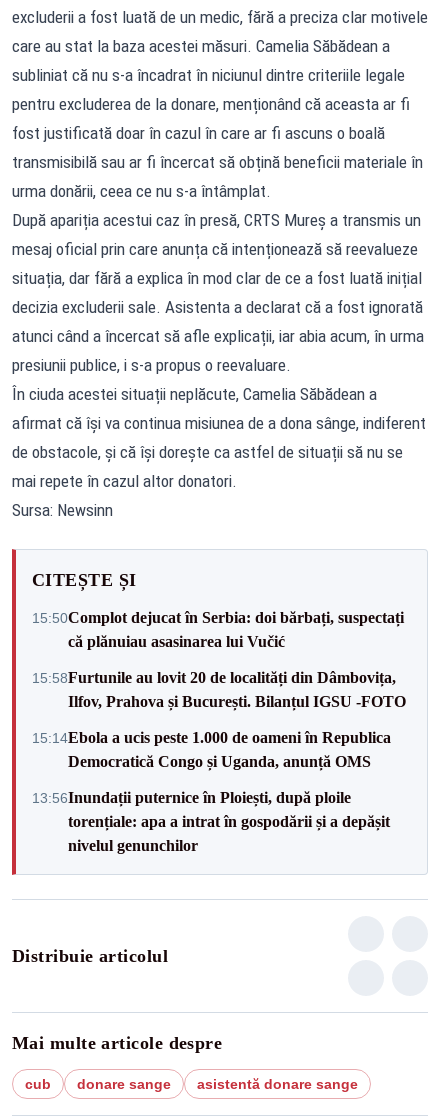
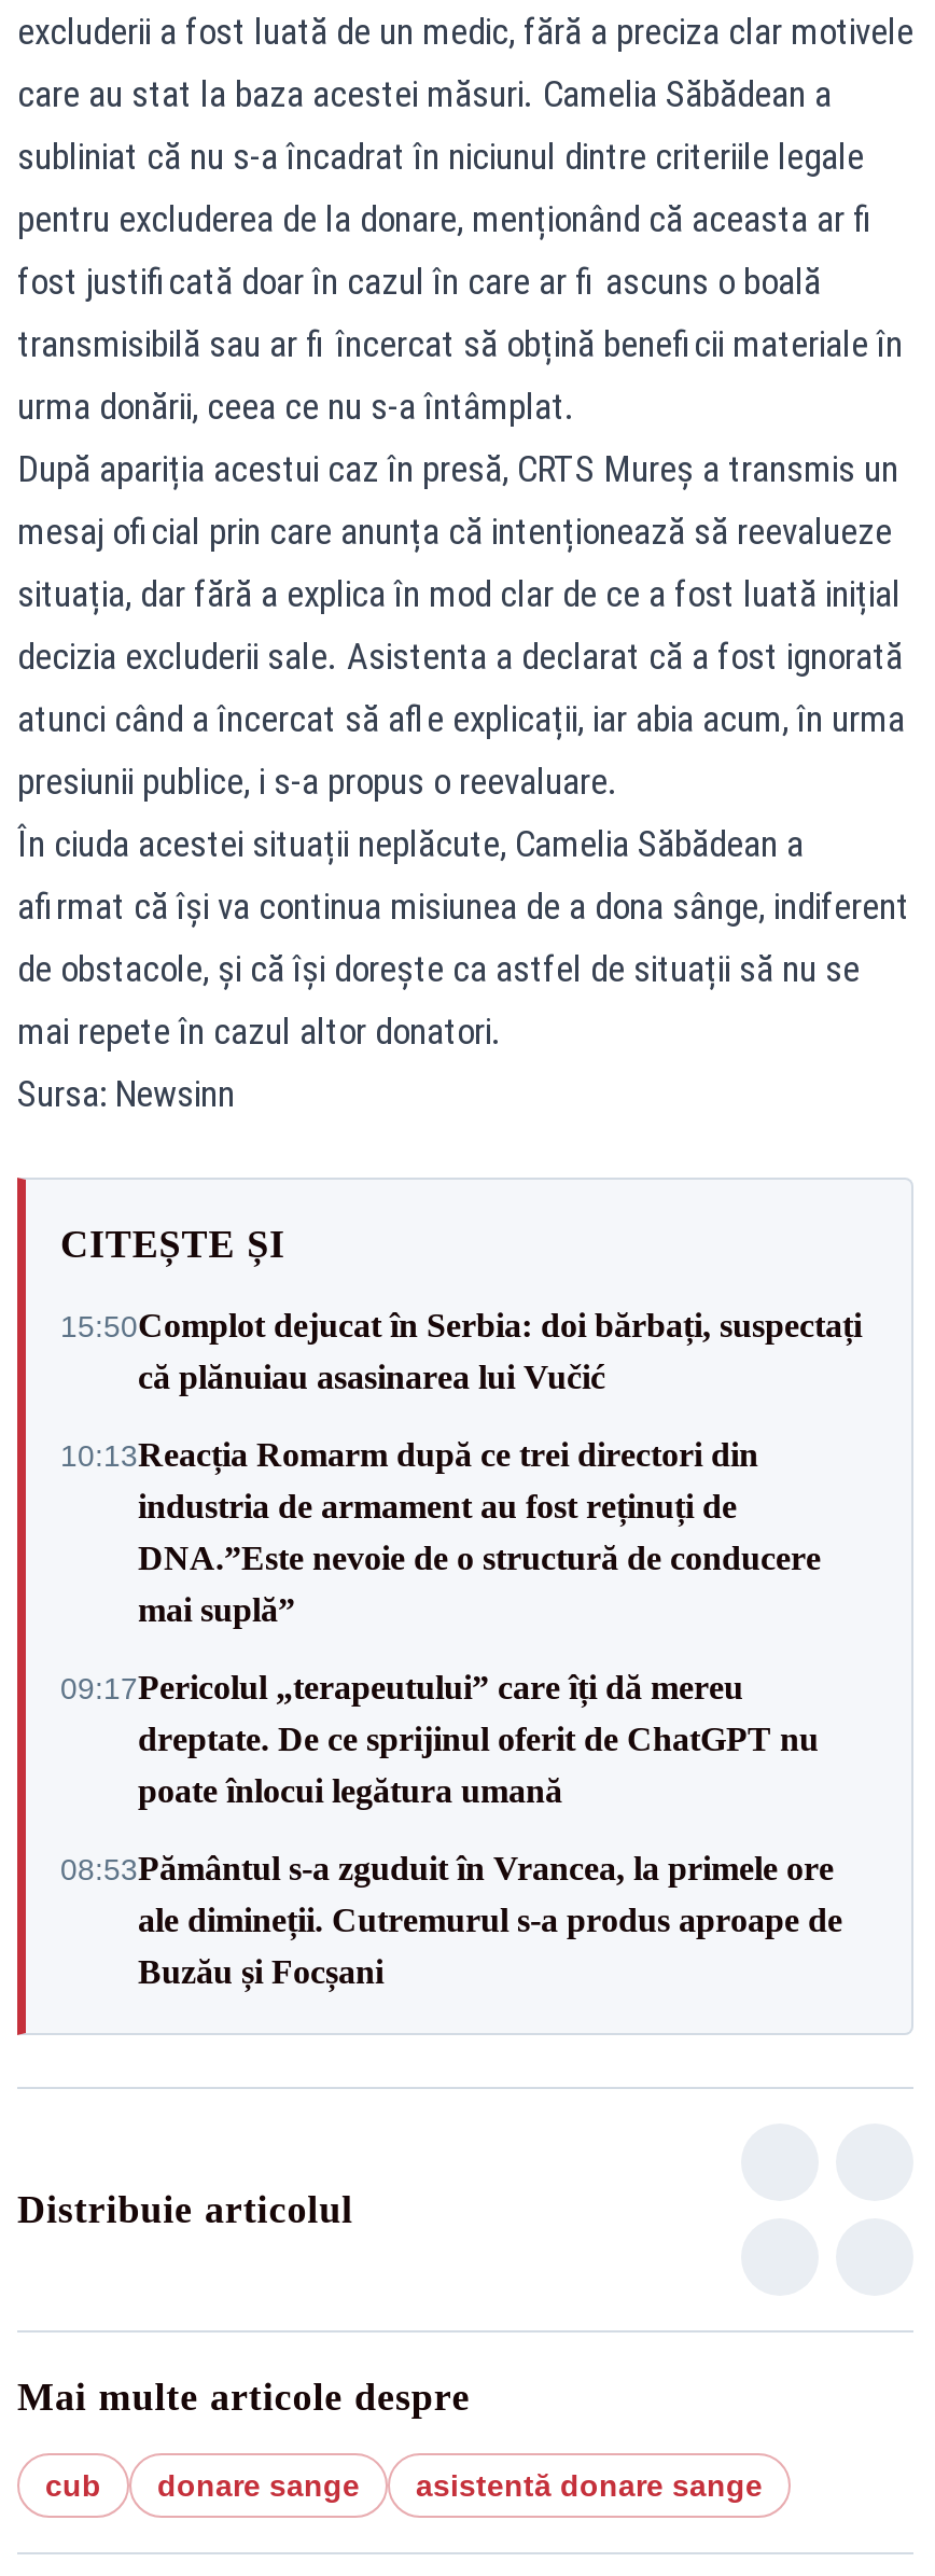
[32,668,406,709] 15:58Furtunile au lovit 20 de localități din Dâmbovița, | Ilfov, Prahova și București. Bilanțul IGSU -FOTO -> [60,1436,821,1628] 10:13Reacția Romarm după ce trei directori din | industria de armament au fost reținuți de | DNA.”Este nevoie de o structură de conducere | mai suplă”
[32,728,391,769] 15:14Ebola a ucis peste 1.000 de oameni în Republica | Democratică Congo și Uganda, anunță OMS -> [60,1669,819,1809] 09:17Pericolul „terapeutului” care îți dă mereu | dreptate. De ce sprijinul oferit de ChatGPT nu | poate înlocui legătura umană
[32,788,390,853] 13:56Inundații puternice în Ploiești, după ploile | torențiale: apa a intrat în gospodării și a depășit | nivelul genunchilor -> [60,1850,842,1990] 08:53Pământul s-a zguduit în Vrancea, la primele ore | ale dimineții. Cutremurul s-a produs aproape de | Buzău și Focșani

